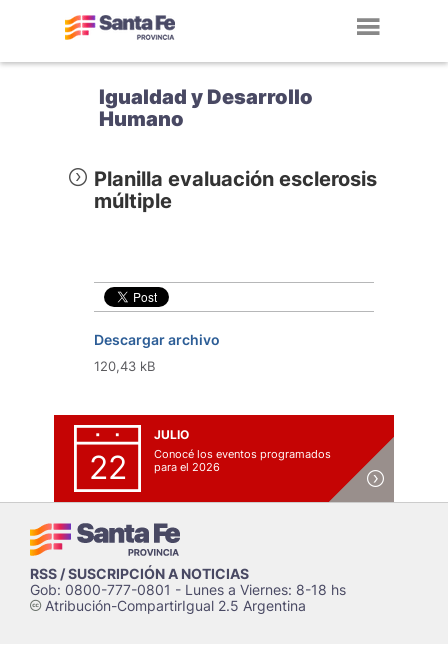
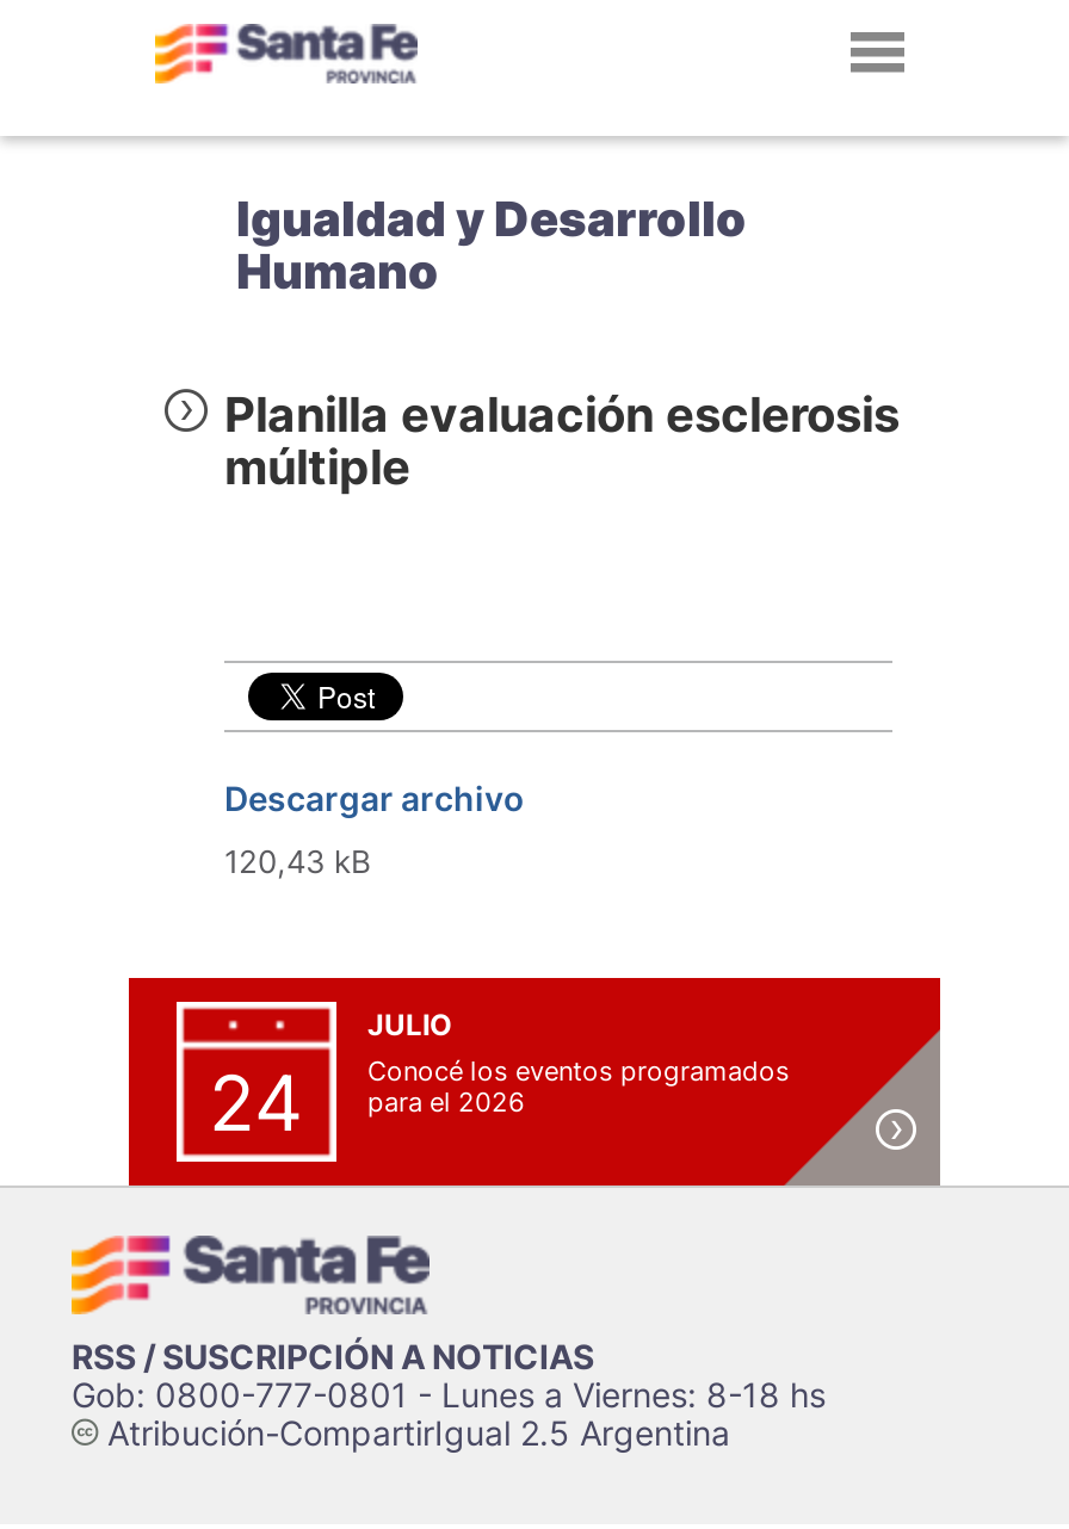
[88,447,331,487] 22 Conocé los eventos programados para el 2026 -> [209,1054,790,1150] 24 Conocé los eventos programados para el 2026

